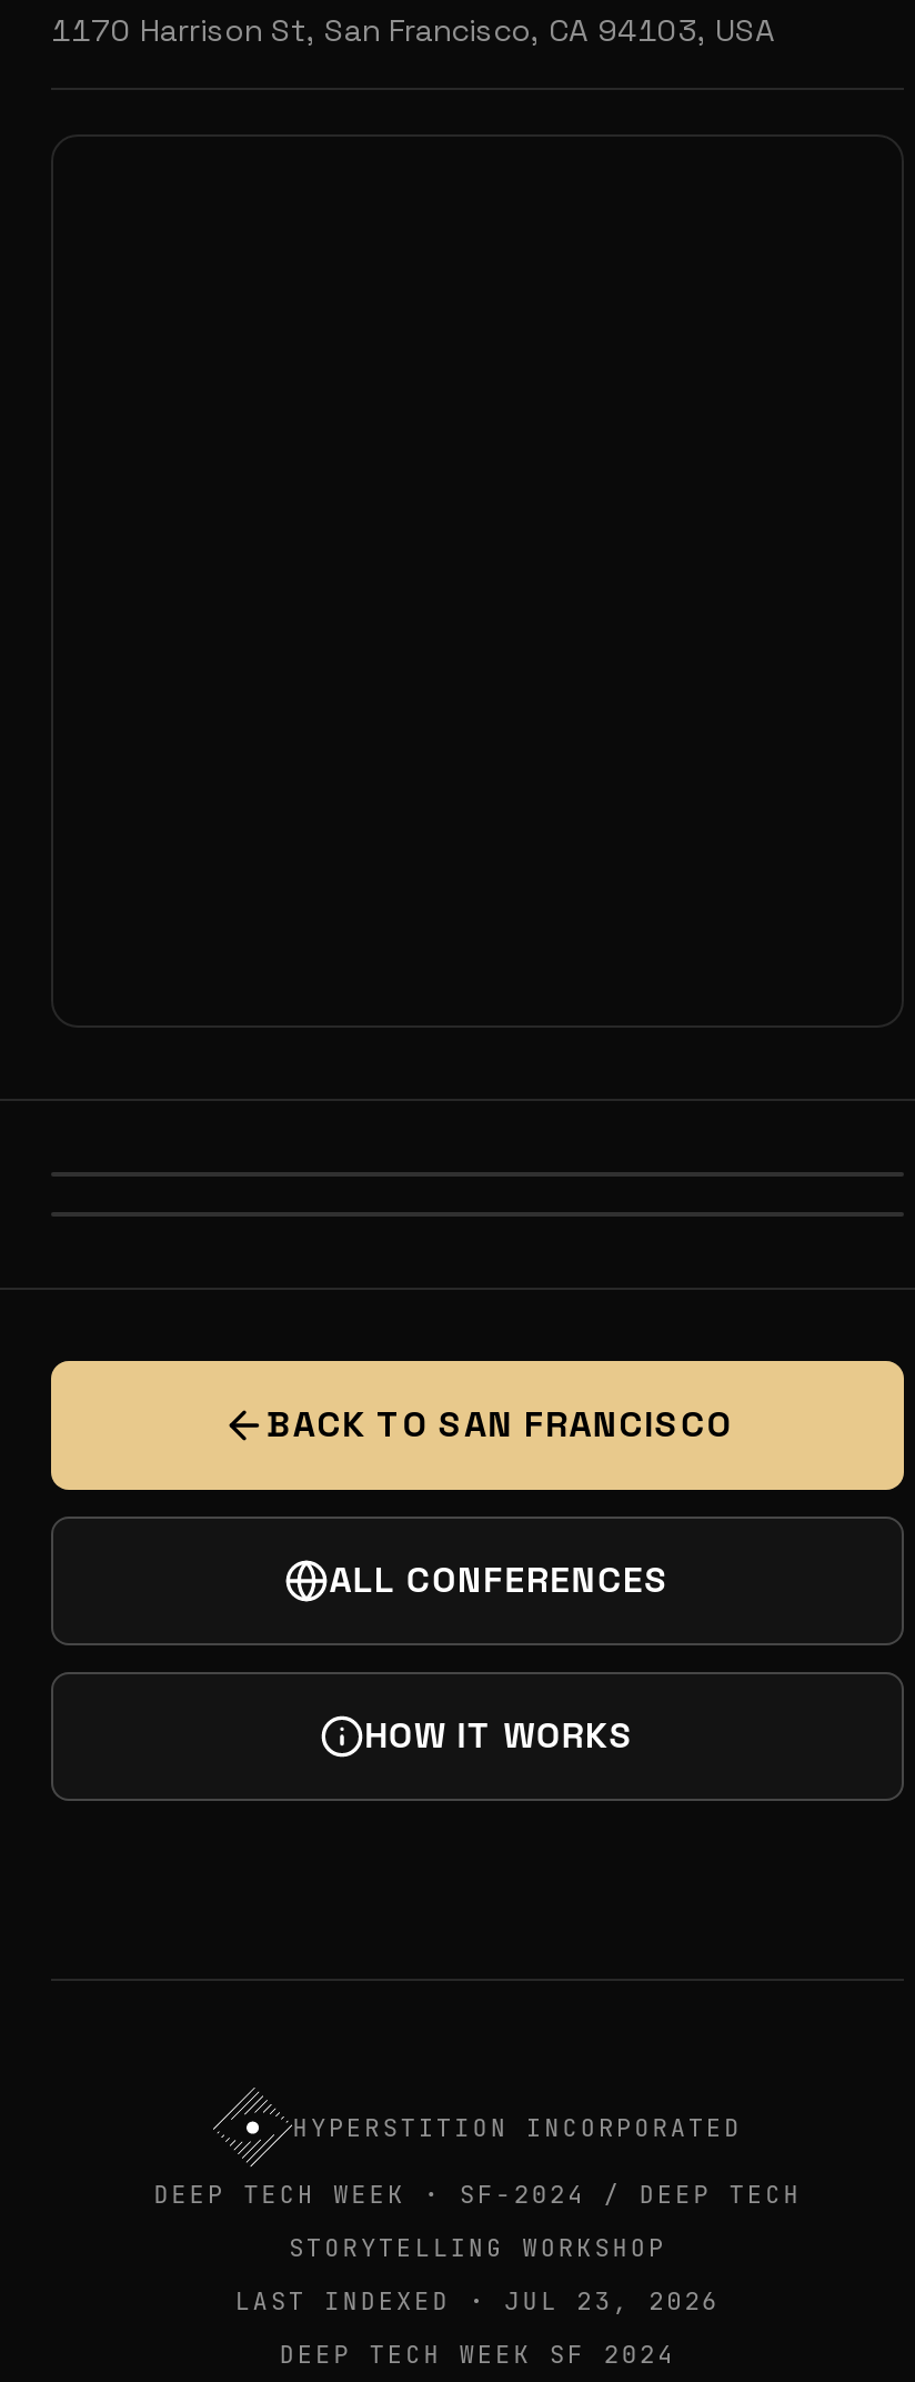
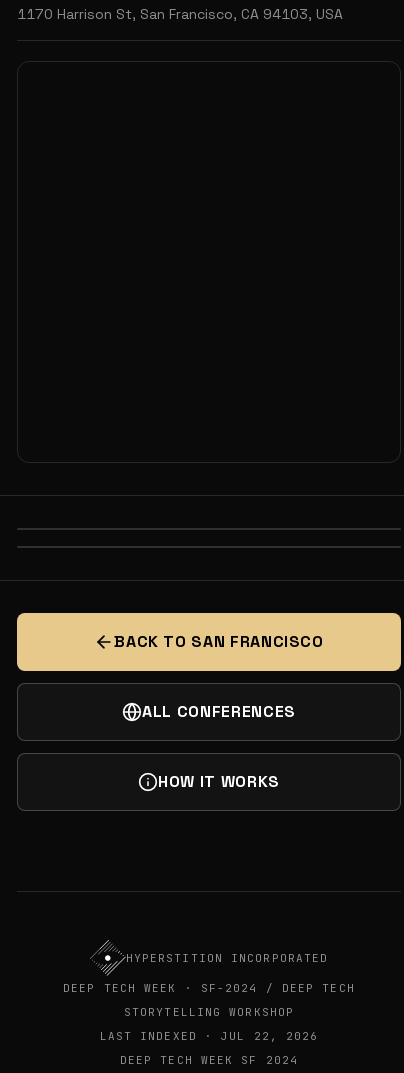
[235,2285,720,2316] LAST INDEXED · JUL 23, 2026 -> [100,1029,318,1043] LAST INDEXED · JUL 22, 2026

